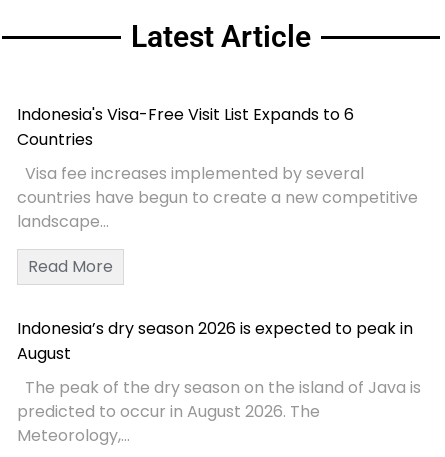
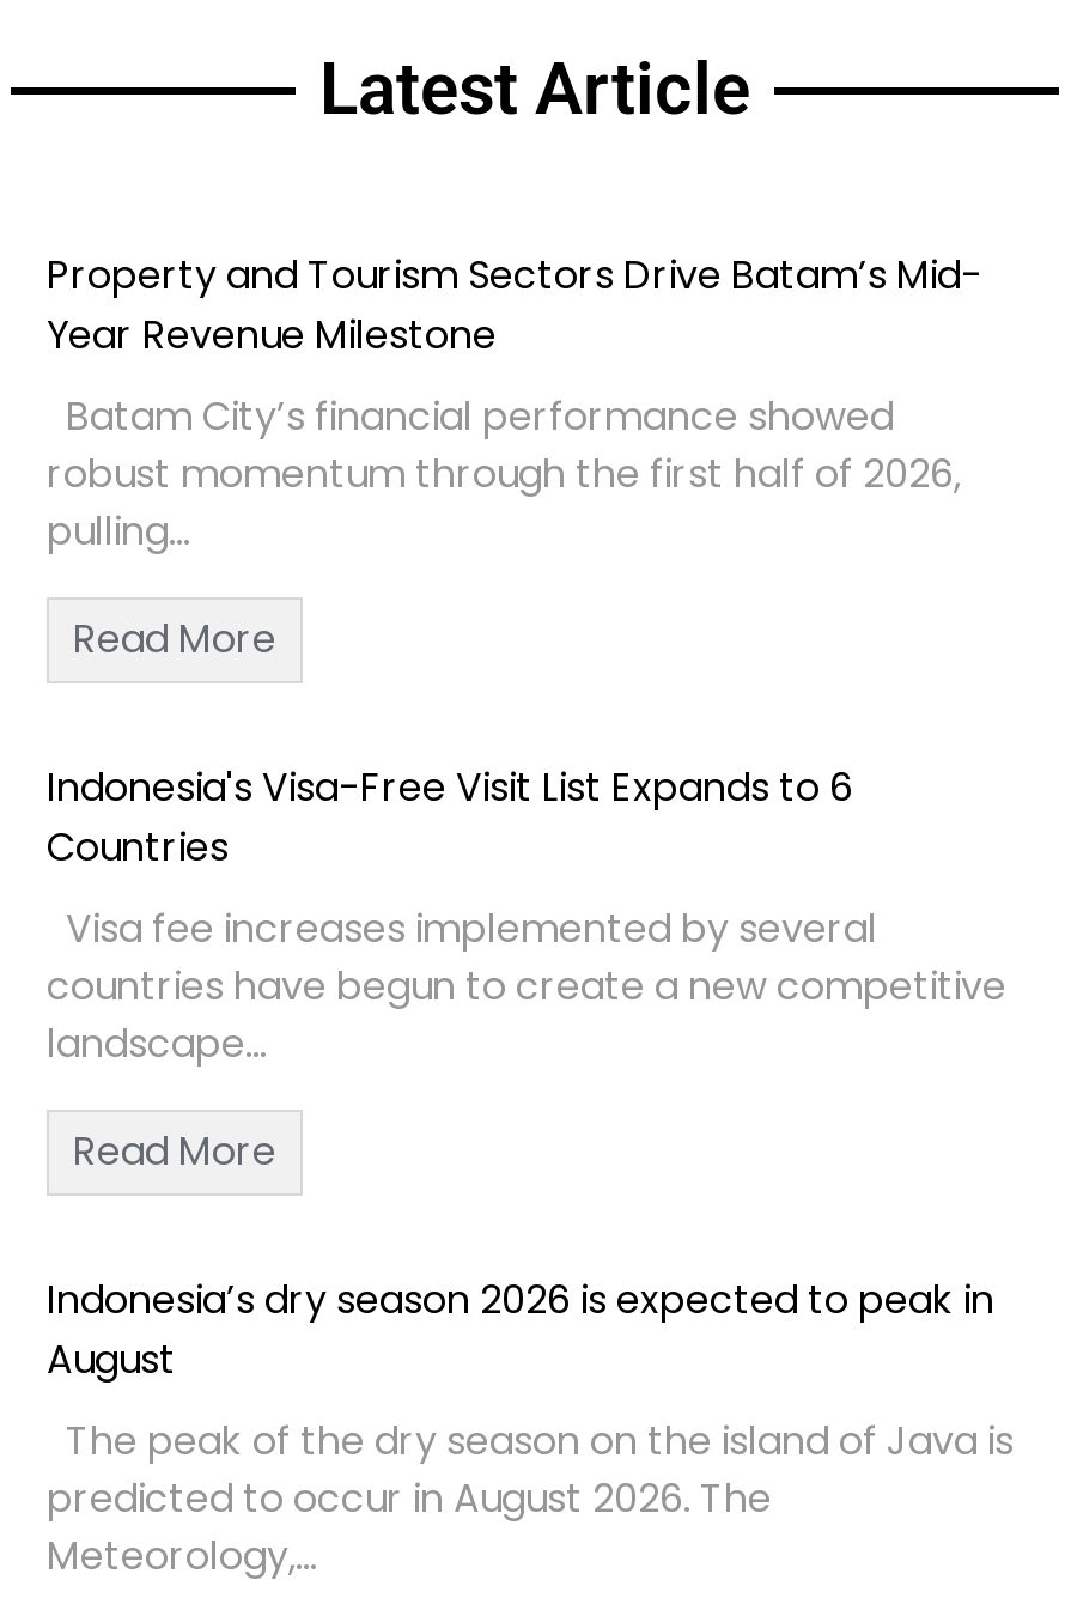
none -> [47,248,982,667] Property and Tourism Sectors Drive Batam’s Mid- | Year Revenue Milestone | Batam City’s financial performance showed | robust momentum through the first half of 2026, | pulling... | Read More

